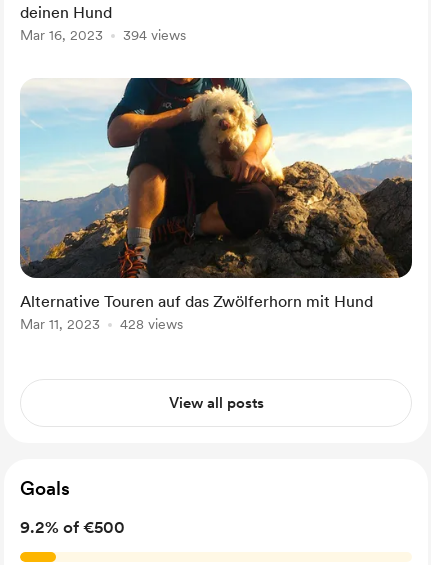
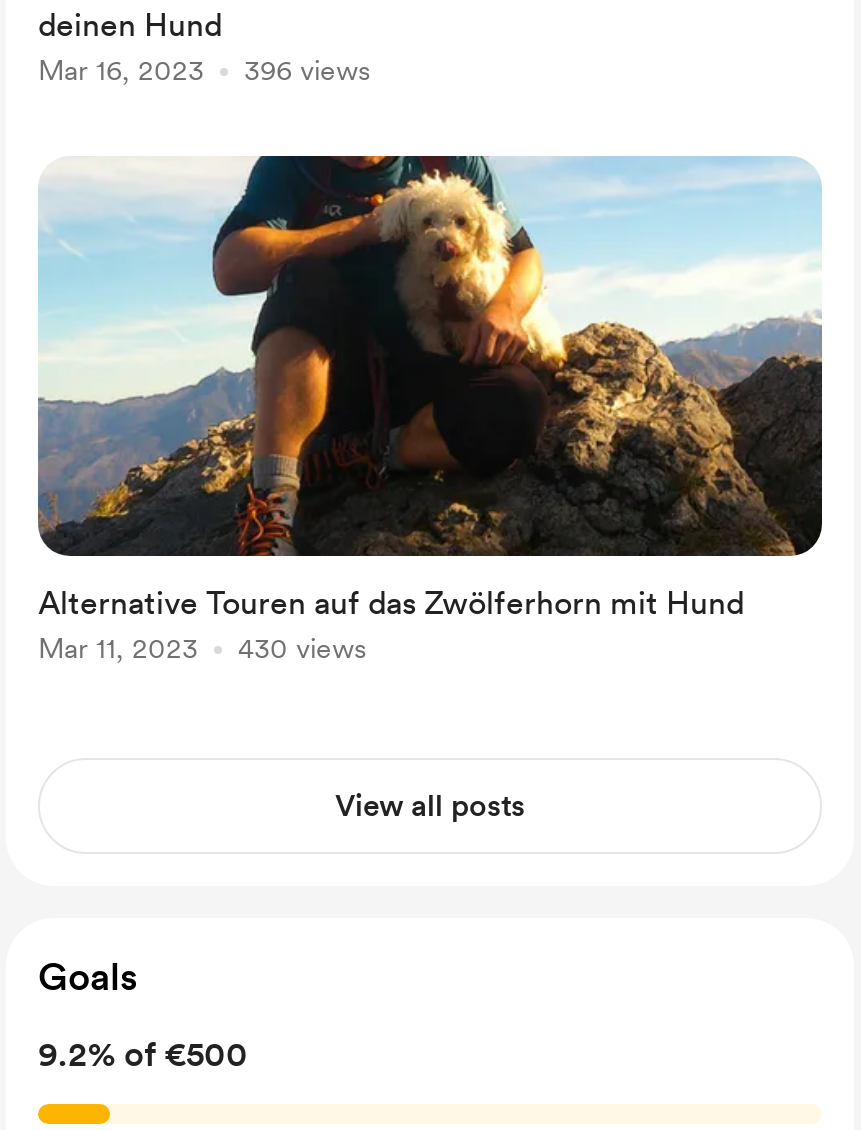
[20,27,186,43] Mar 16, 2023 394 views -> [38,54,370,86] Mar 16, 2023 396 views
[20,316,183,332] Mar 11, 2023 428 views -> [38,632,366,664] Mar 11, 2023 430 views

